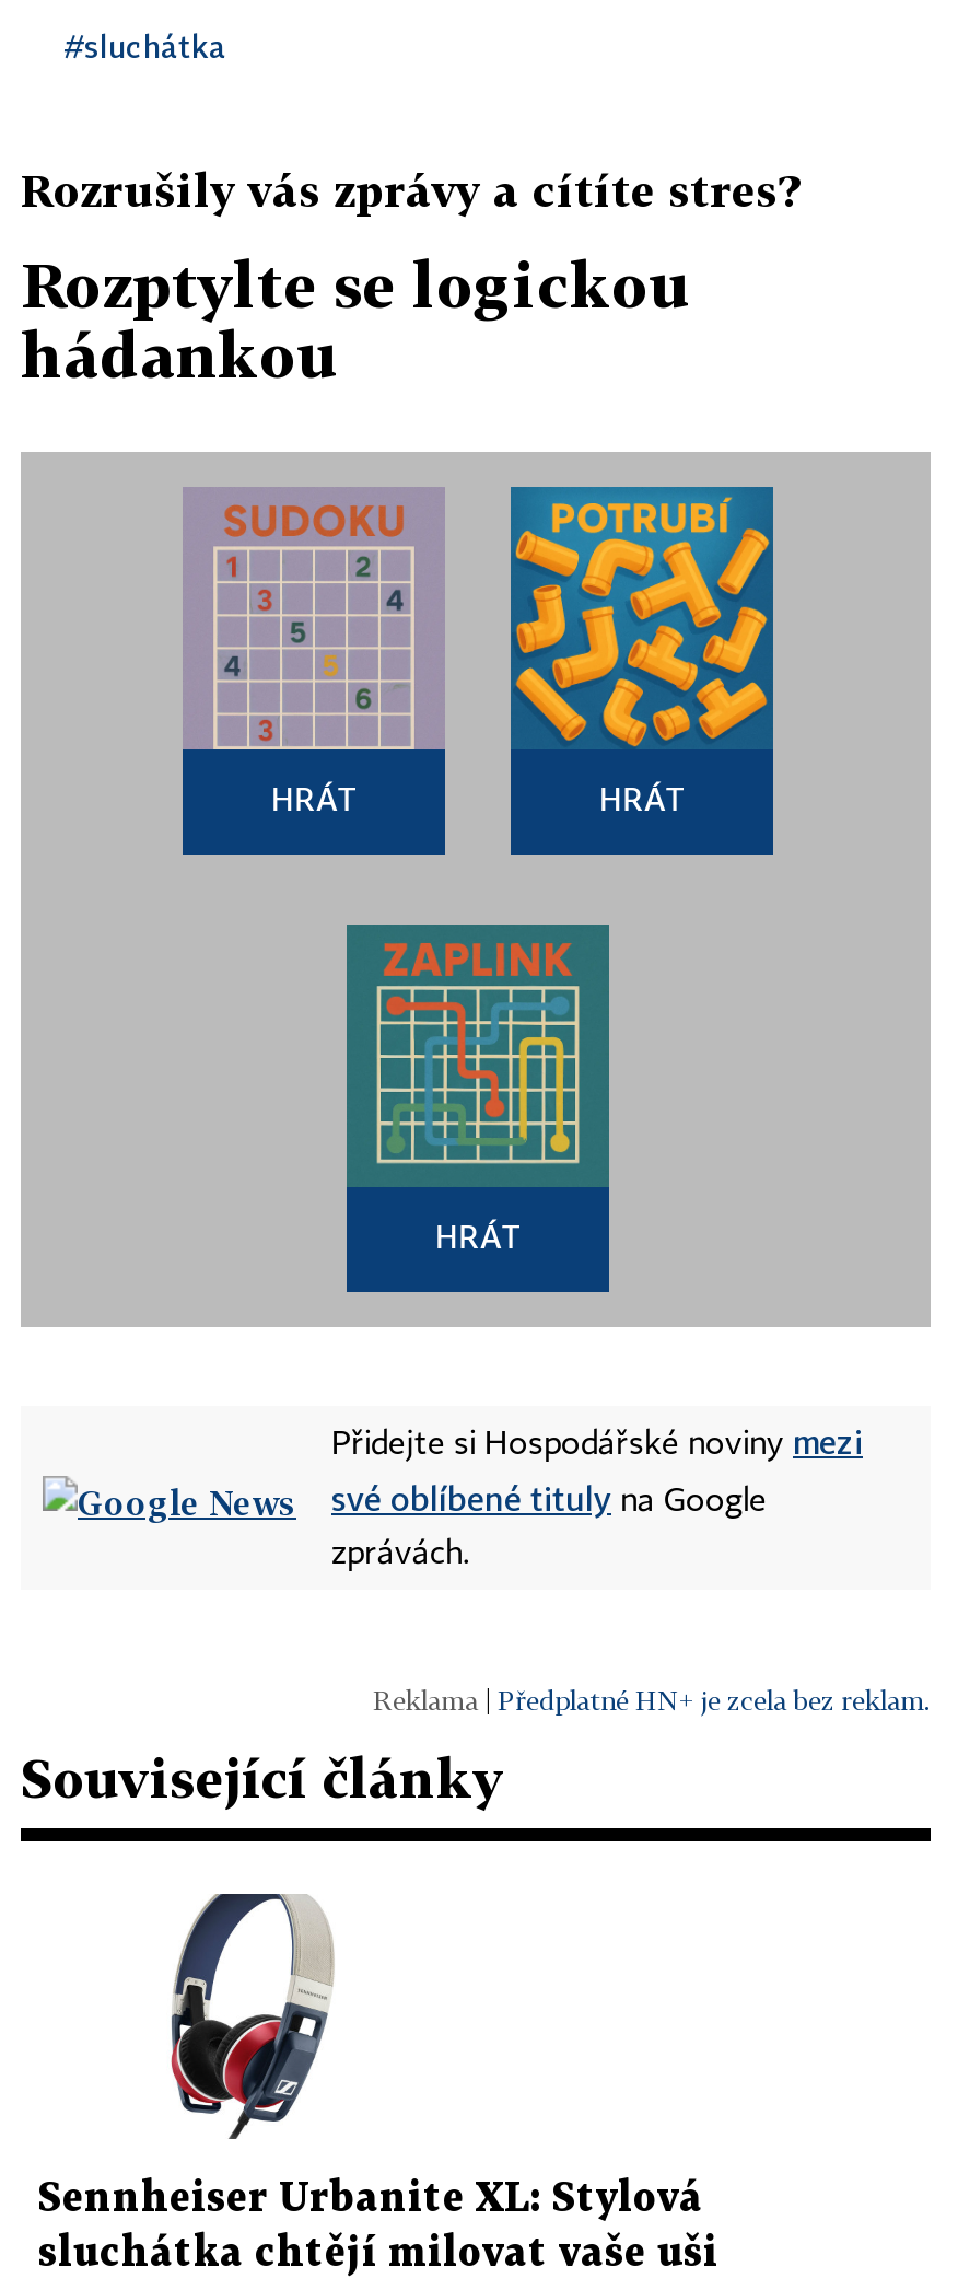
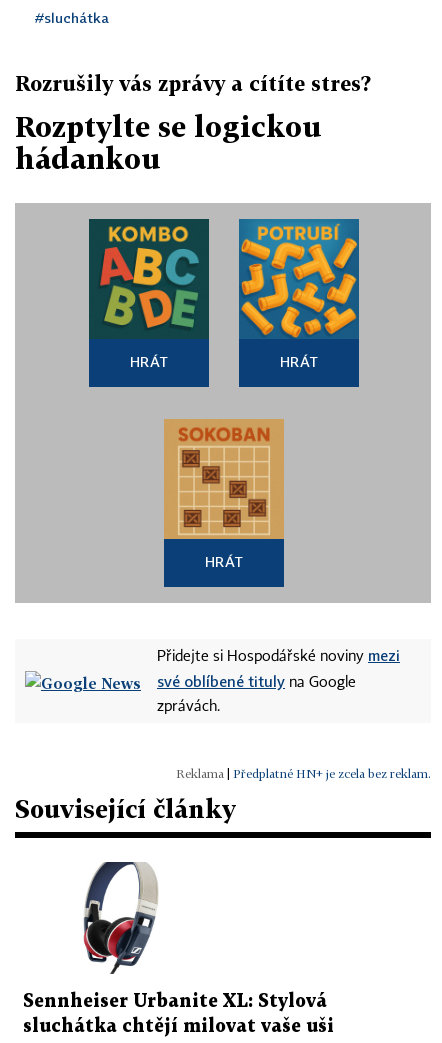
[183,487,445,752] [image] -> [88,218,210,339] [image]
[344,922,611,1187] [image] -> [164,419,284,540] [image]

